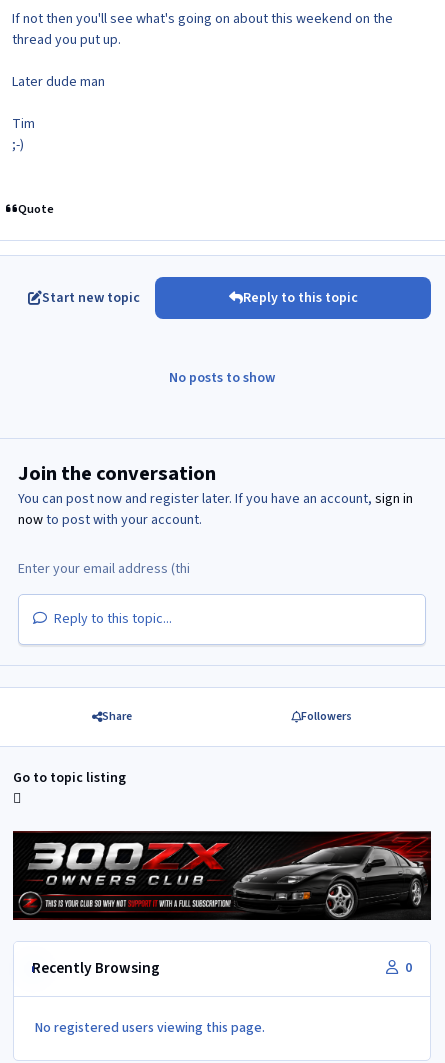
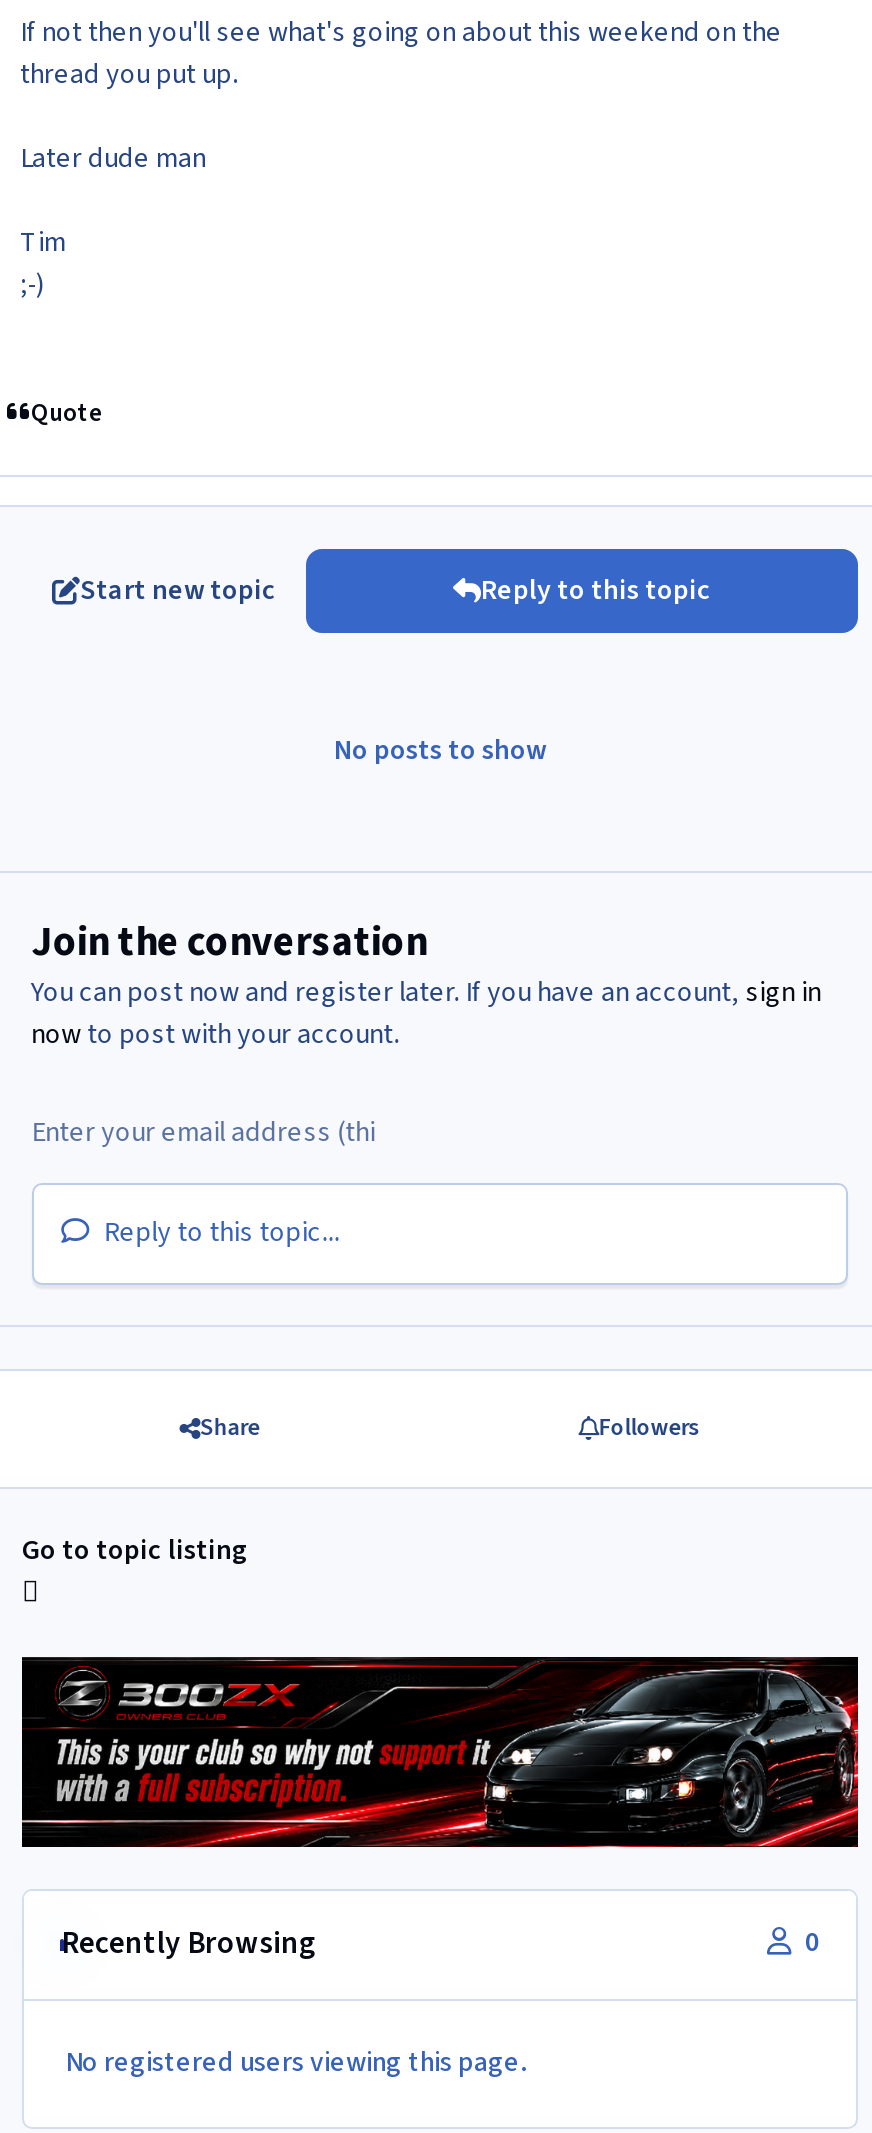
[14,830,432,921] [image] -> [22,1655,860,1849] [image]

